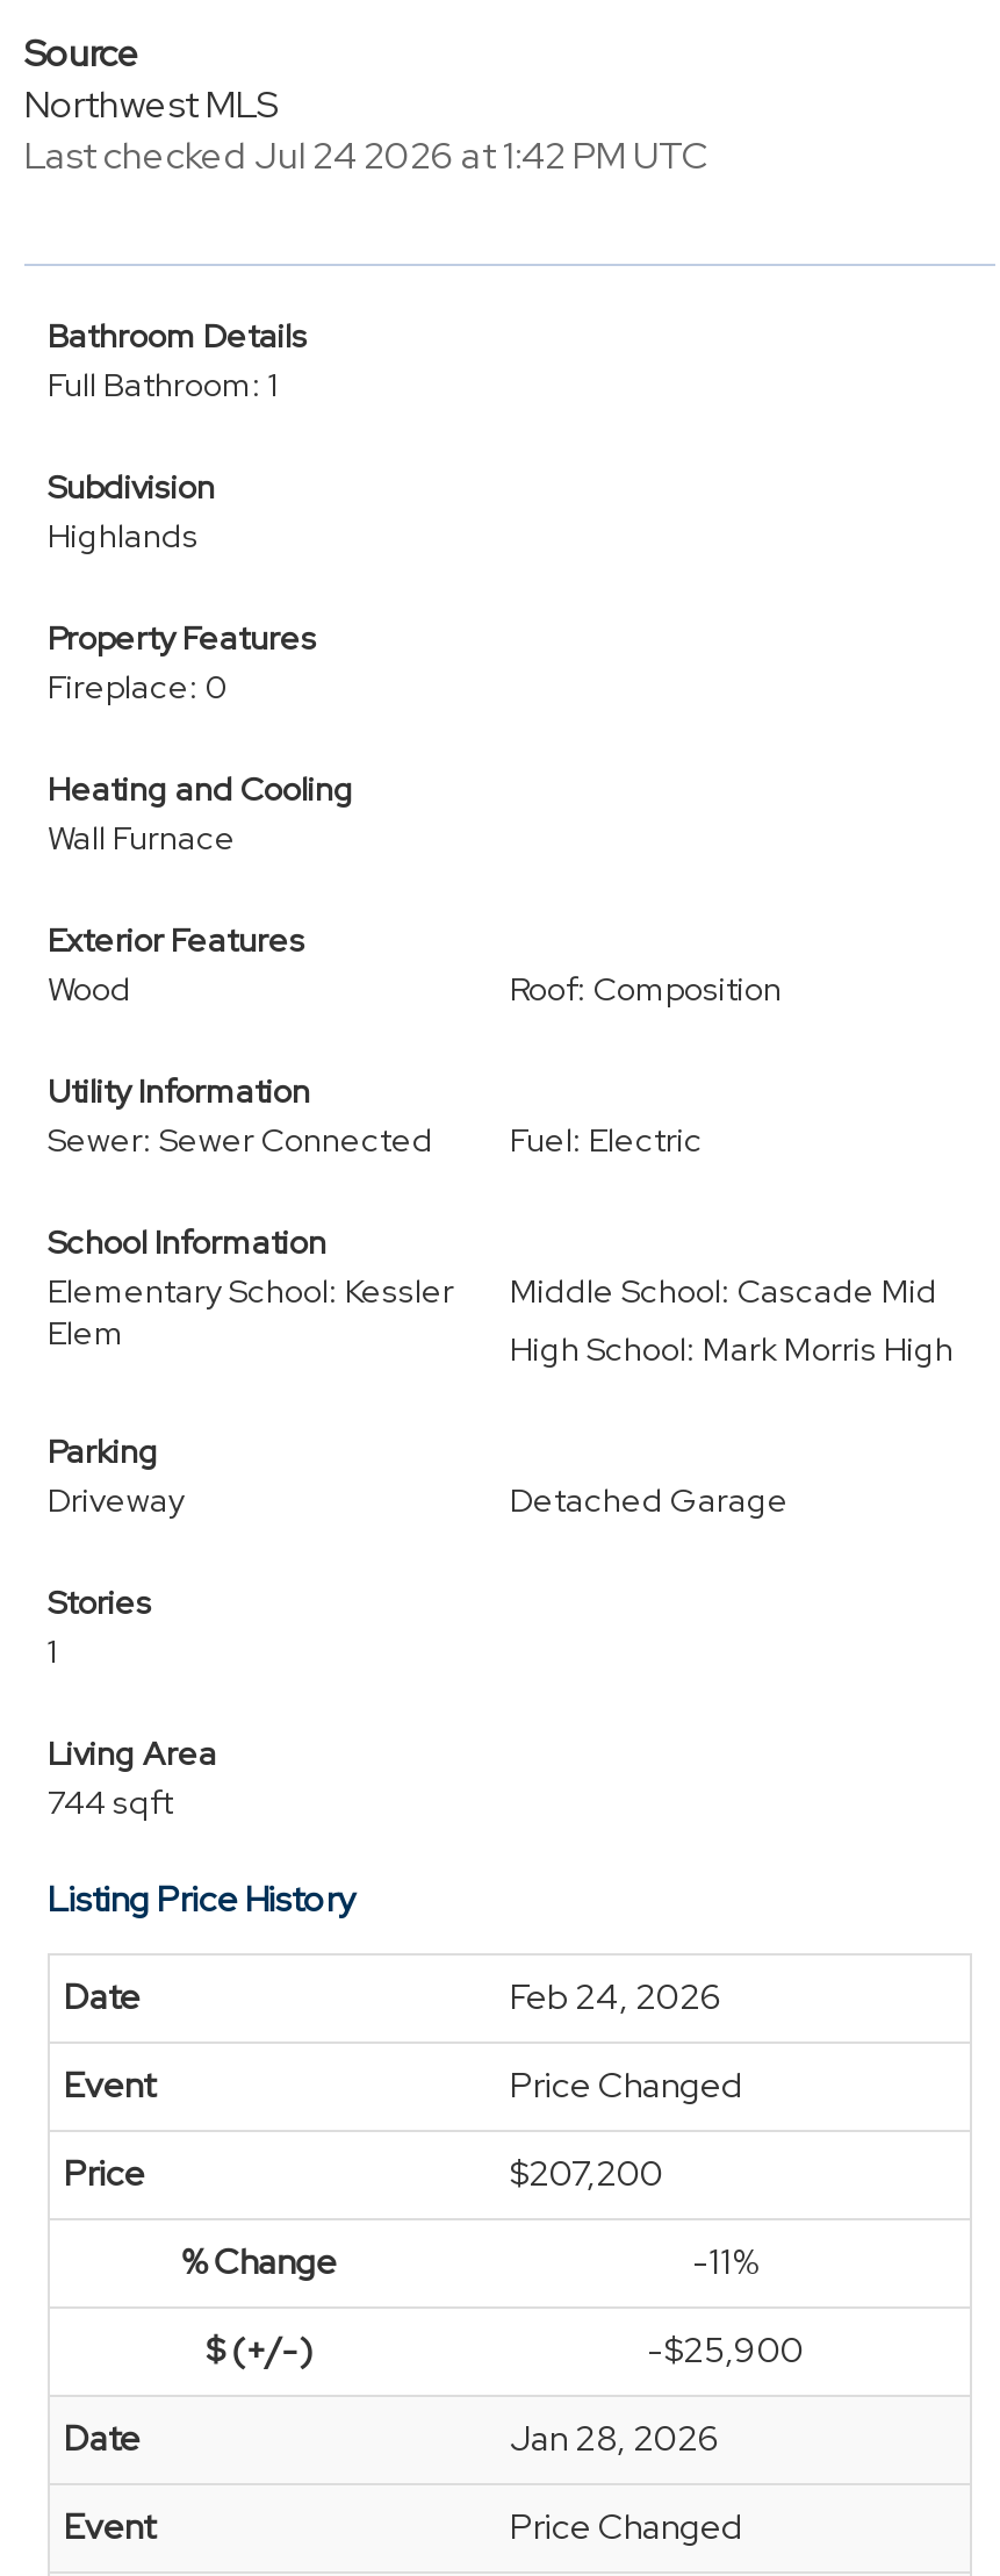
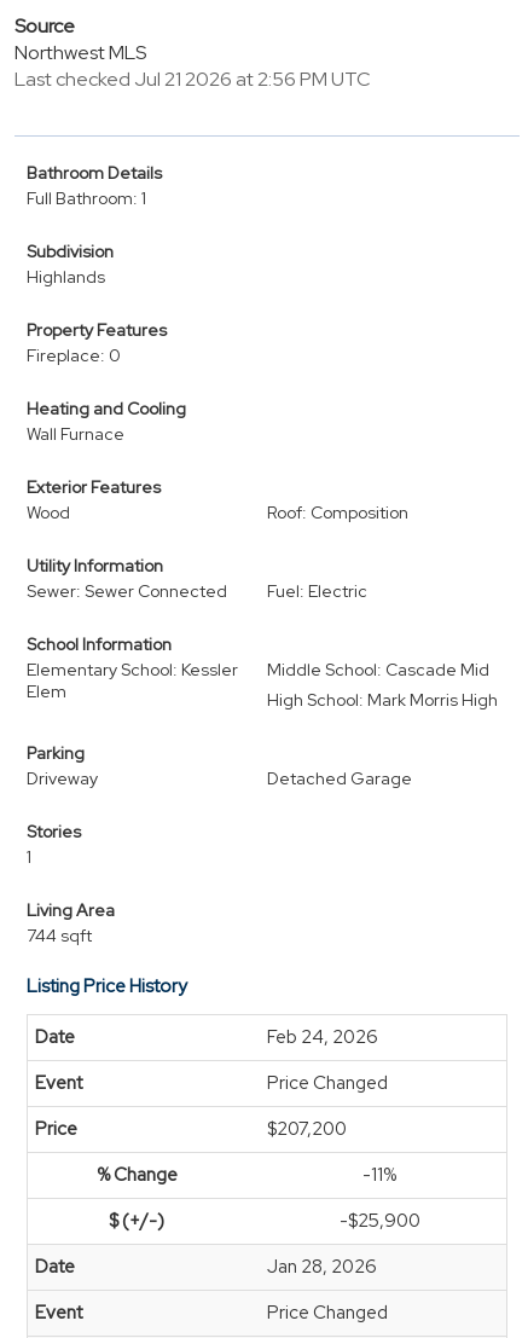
[24,131,710,180] Last checked Jul 24 2026 at 1:42 PM UTC -> [14,66,371,92] Last checked Jul 21 2026 at 2:56 PM UTC

